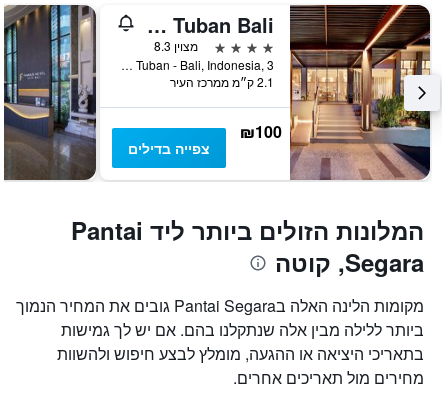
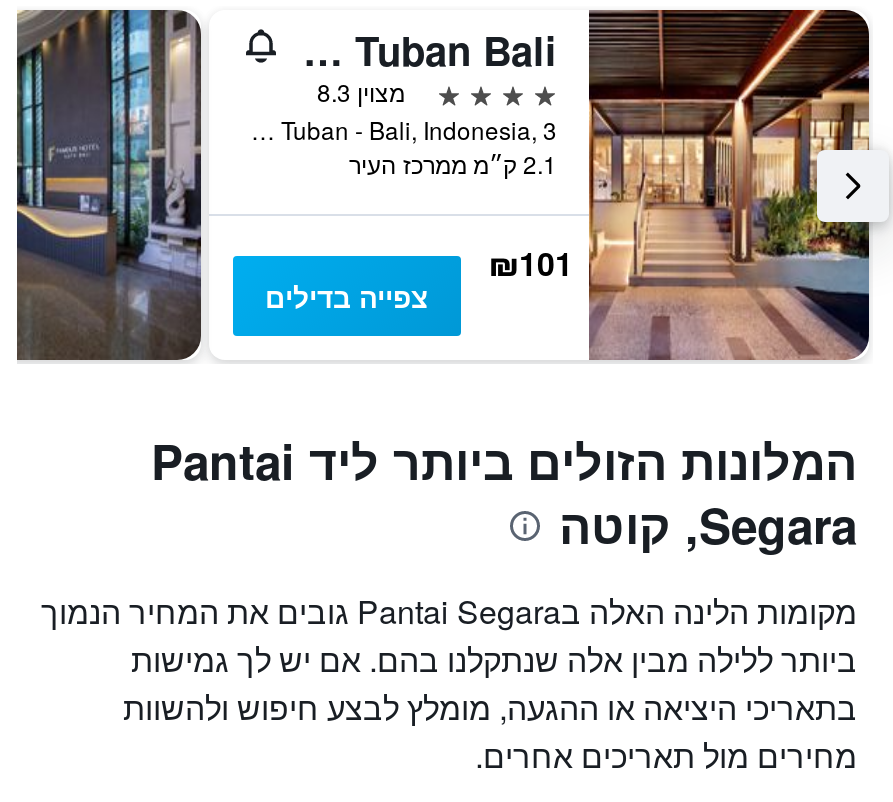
[240,119,282,142] ₪100 -> [489,239,573,285] ₪101

